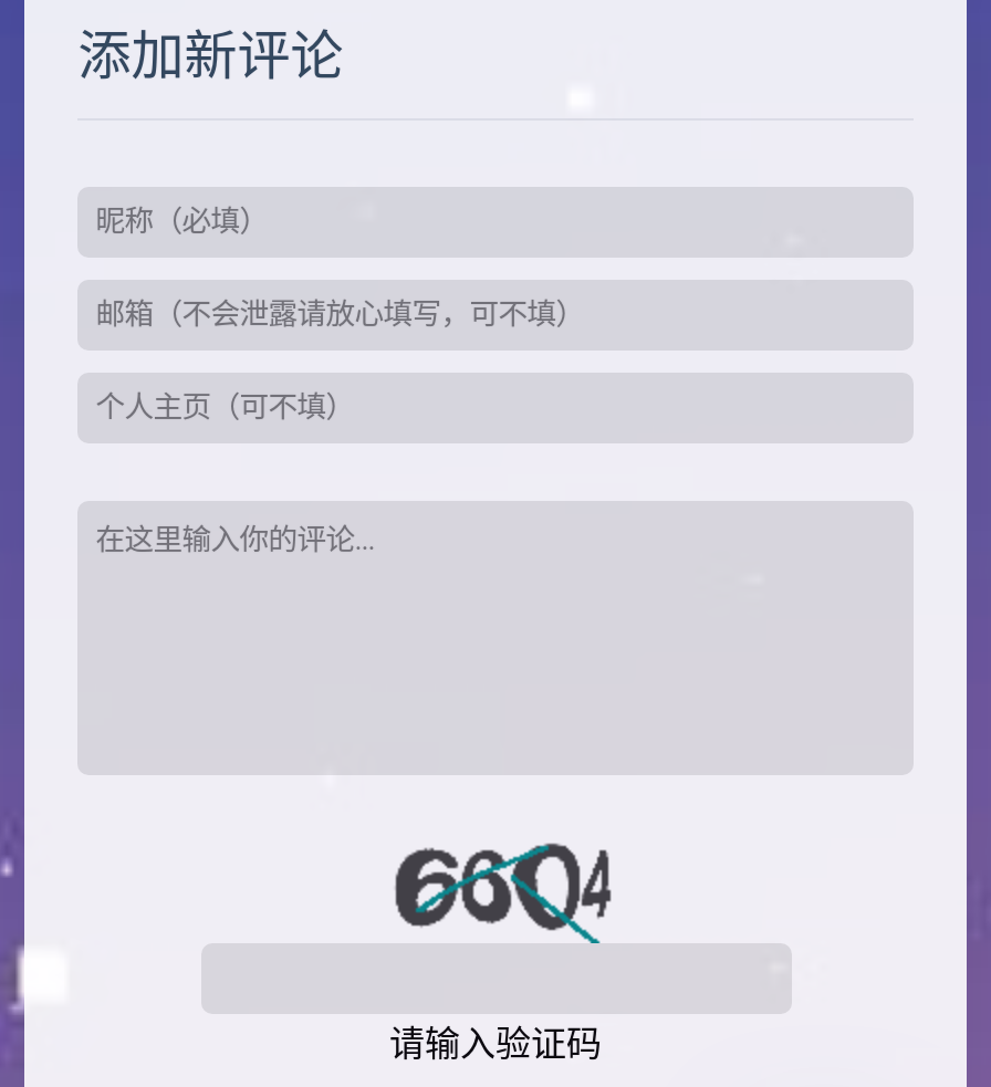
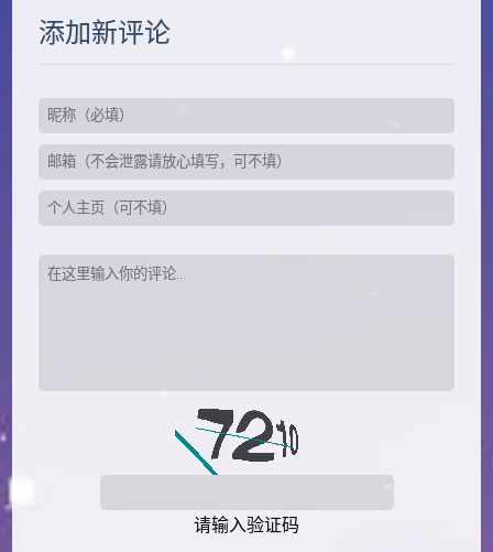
[352,811,613,945] [image] -> [174,408,304,476] [image]

